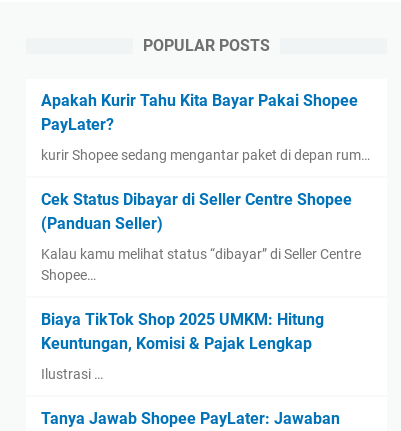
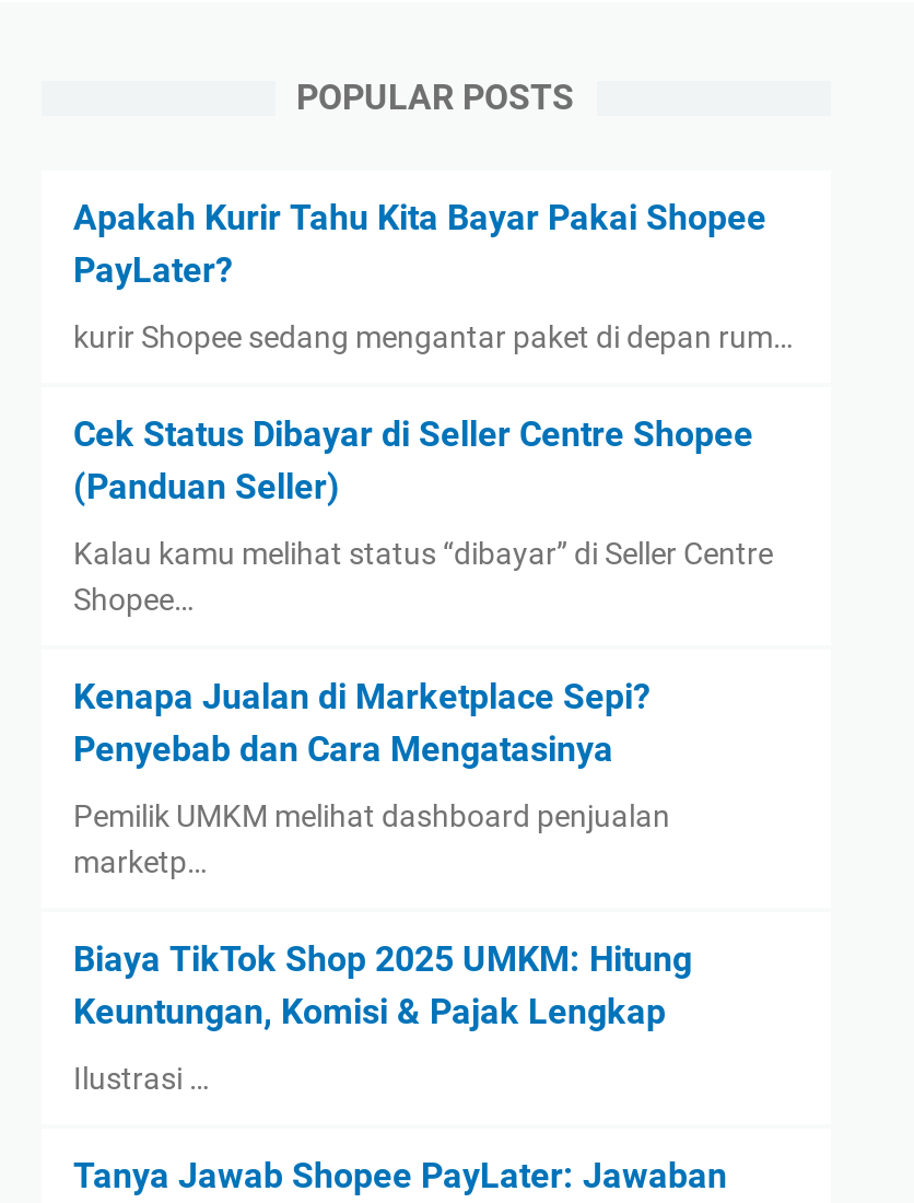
none -> [73,676,670,879] Kenapa Jualan di Marketplace Sepi? | Penyebab dan Cara Mengatasinya | Pemilik UMKM melihat dashboard penjualan | marketp…

